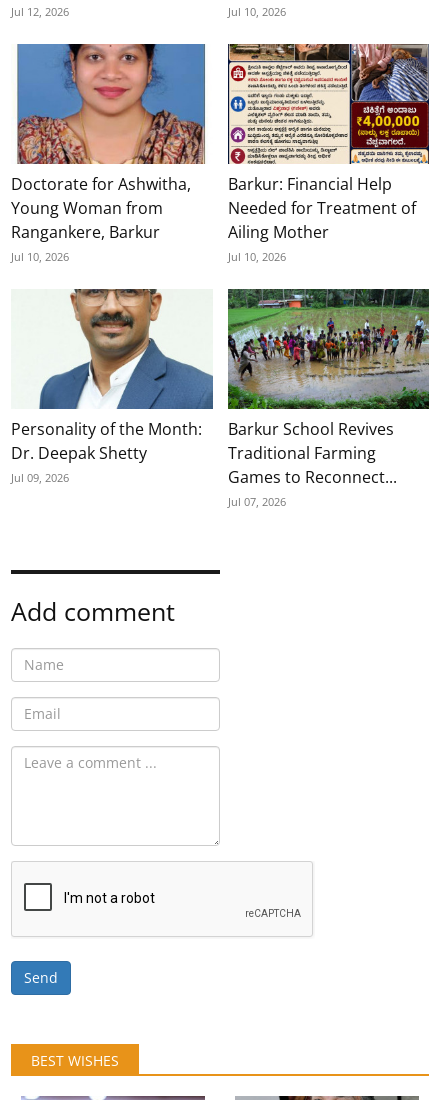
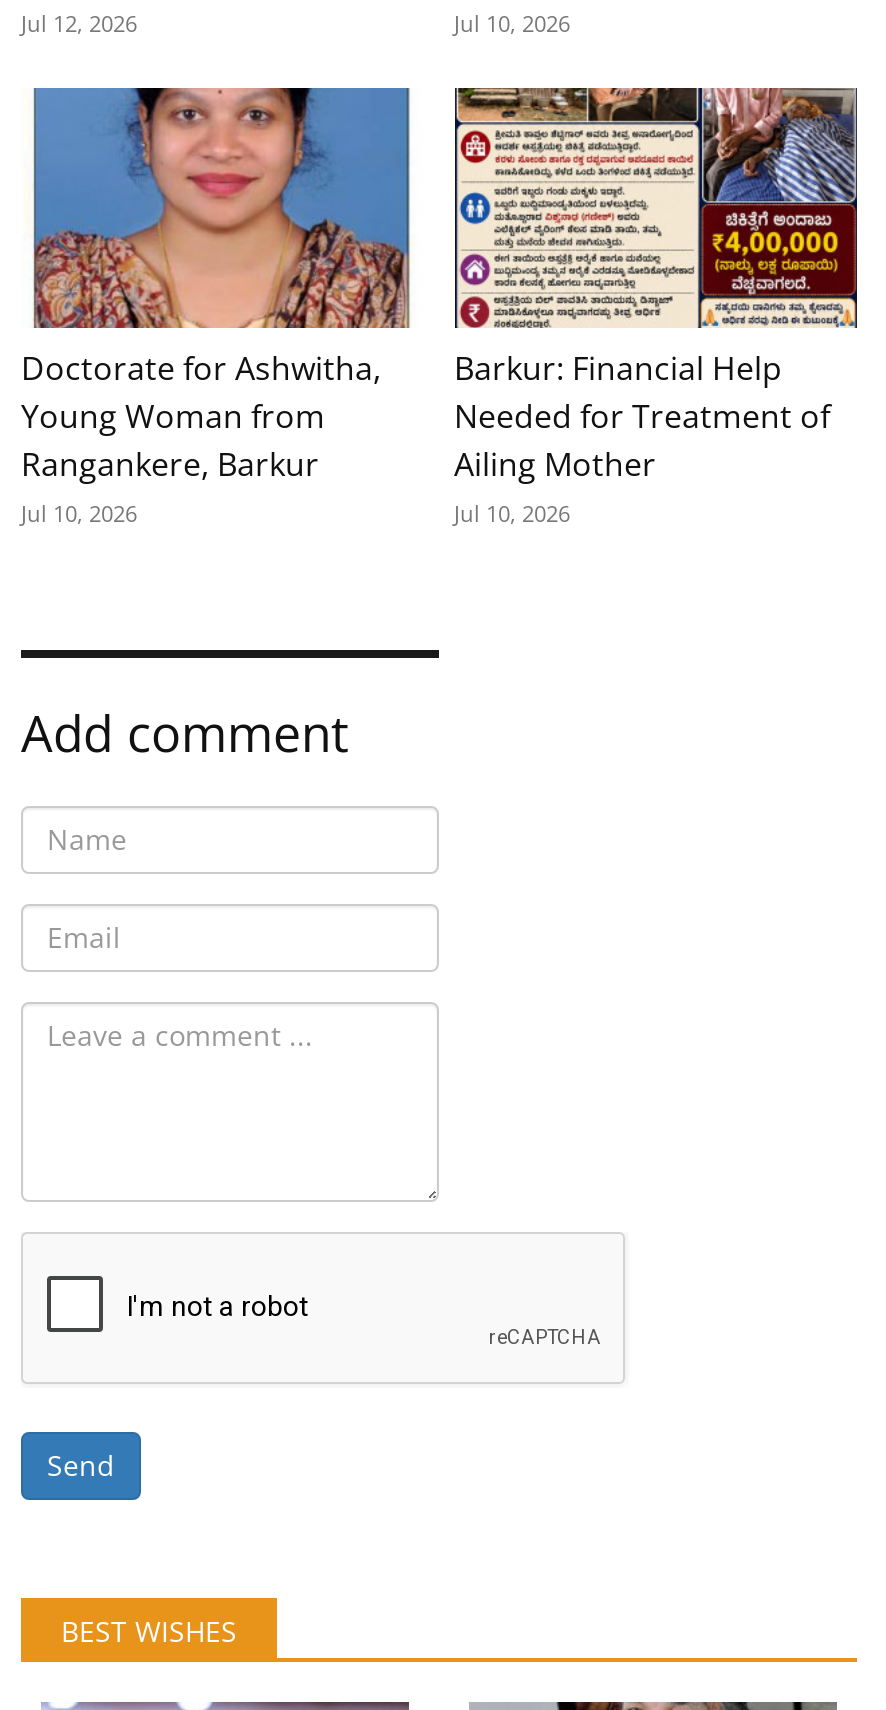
[11,288,214,485] [image] | Personality of the Month: | Dr. Deepak Shetty | Jul 09, 2026 -> none
[227,288,430,509] [image] | Barkur School Revives | Traditional Farming | Games to Reconnect... | Jul 07, 2026 -> none

